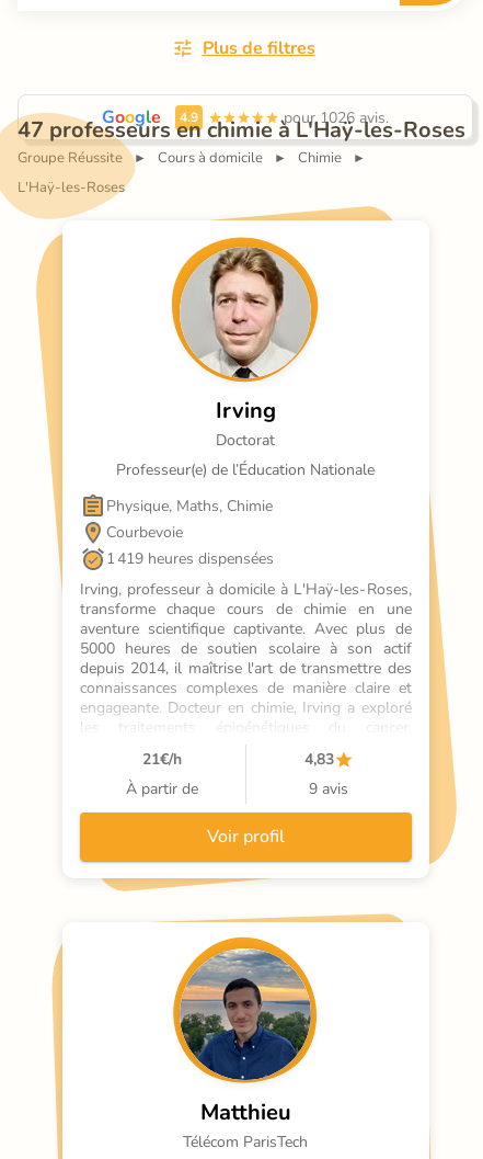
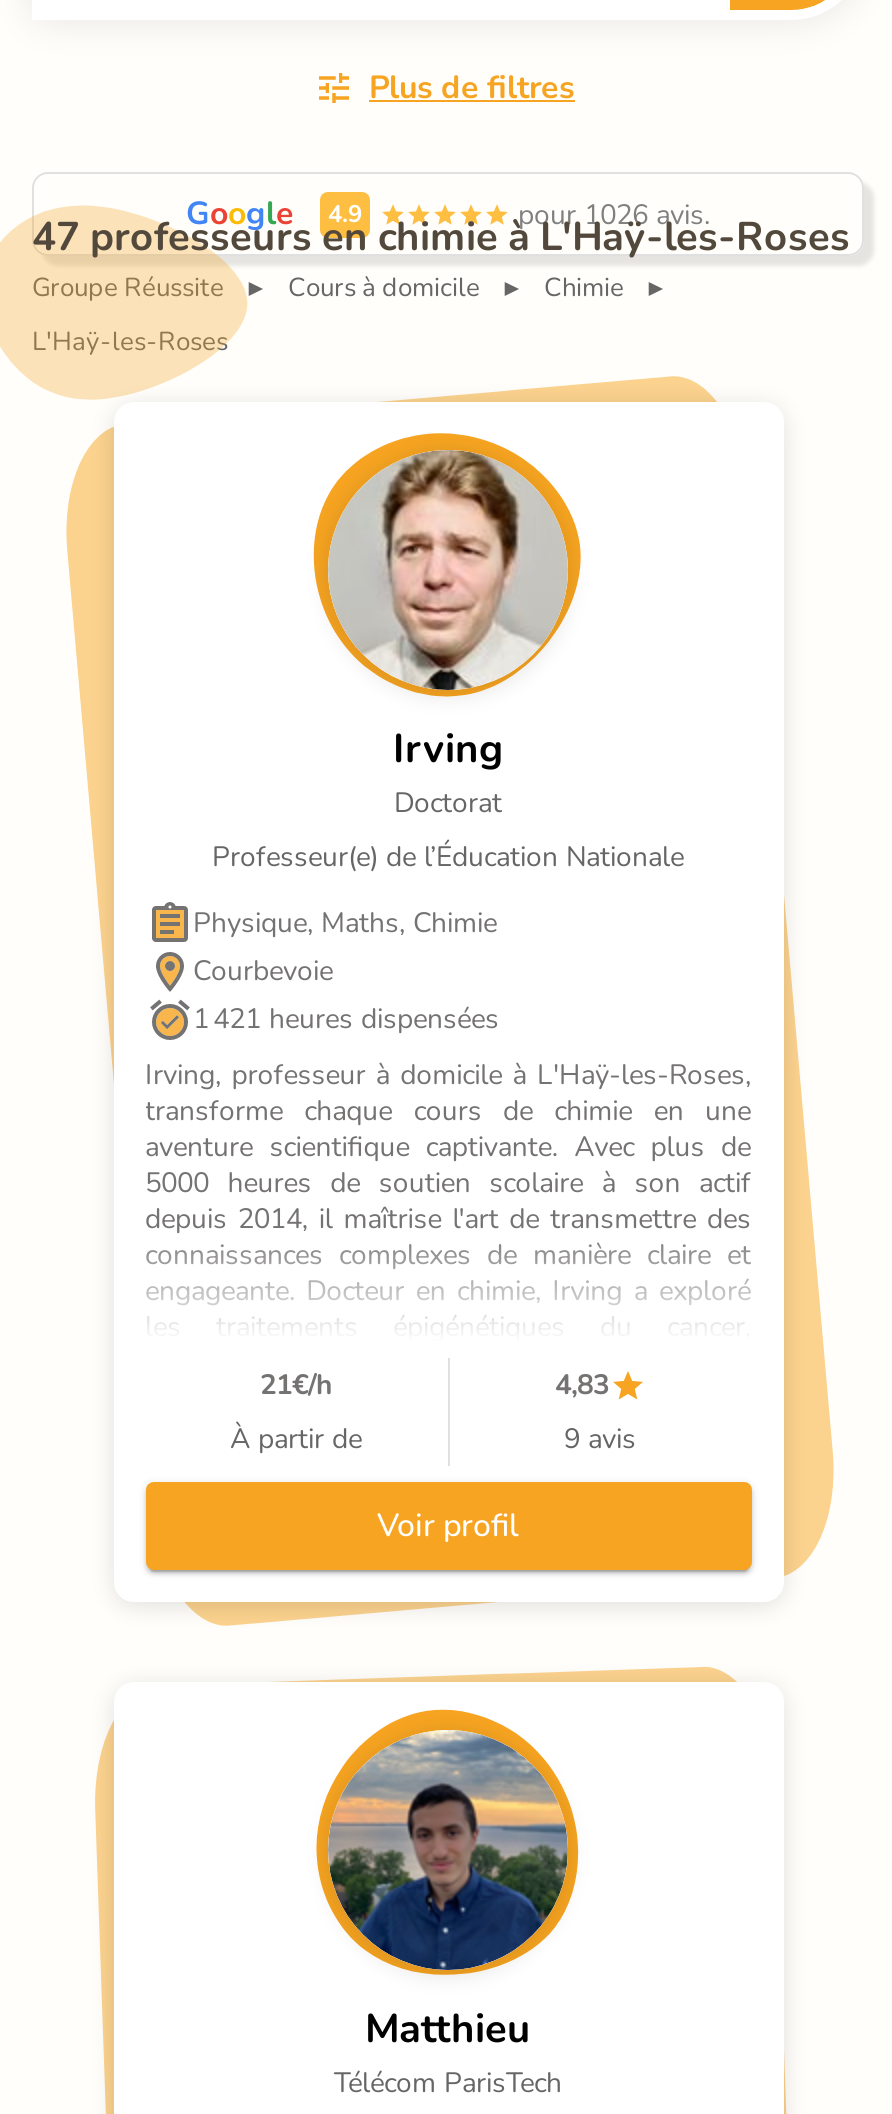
[106,548,273,569] 1 419 heures dispensées -> [193,1000,499,1038] 1 421 heures dispensées

